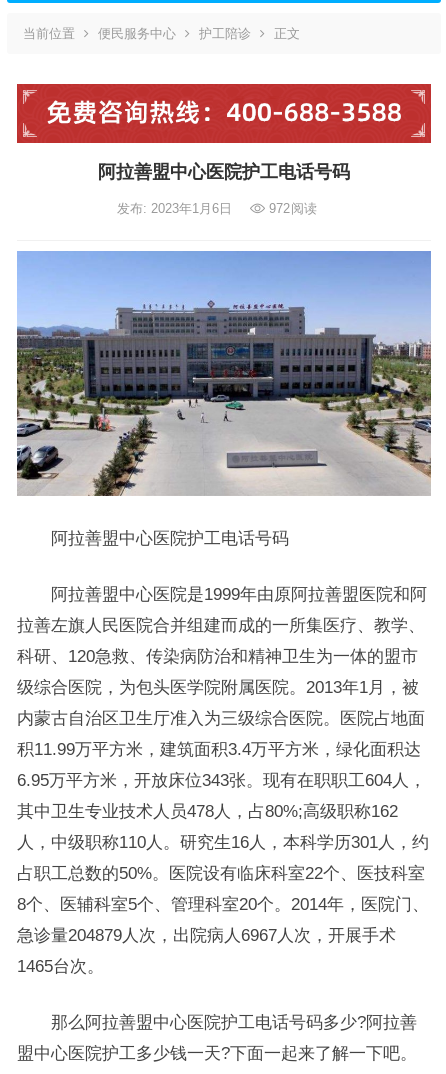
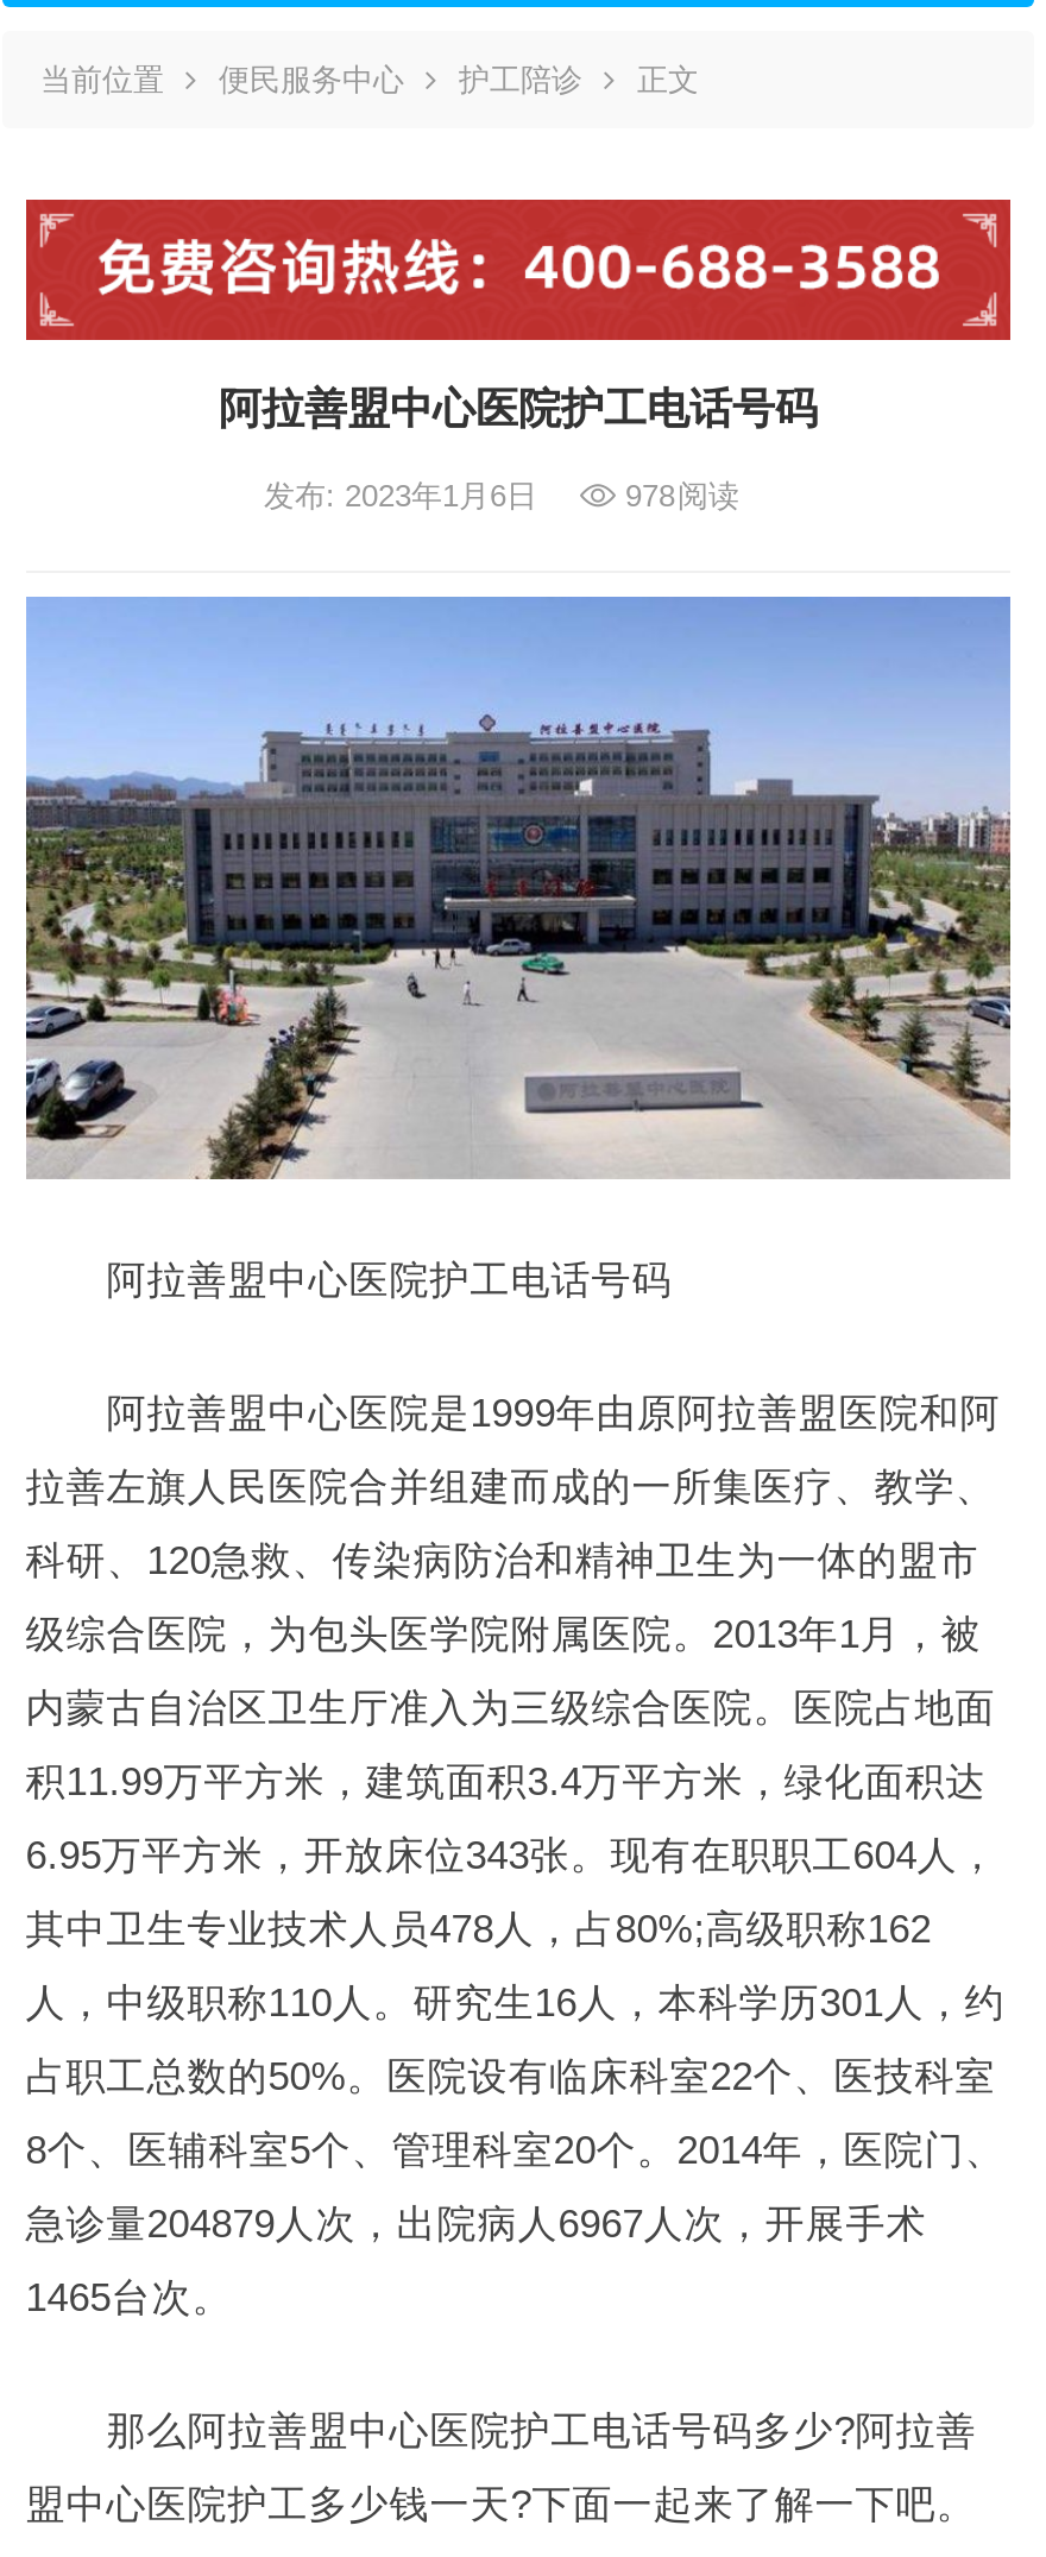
[117,201,317,216] 发布: 2023年1月6日 972阅读 -> [264,478,739,514] 发布: 2023年1月6日 978阅读

